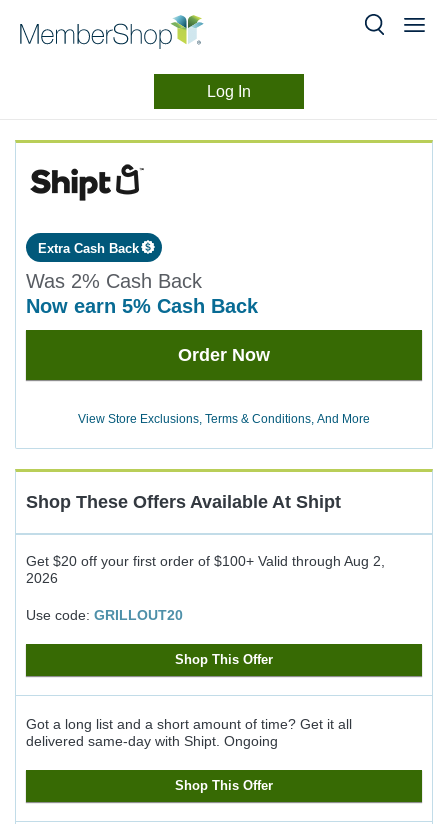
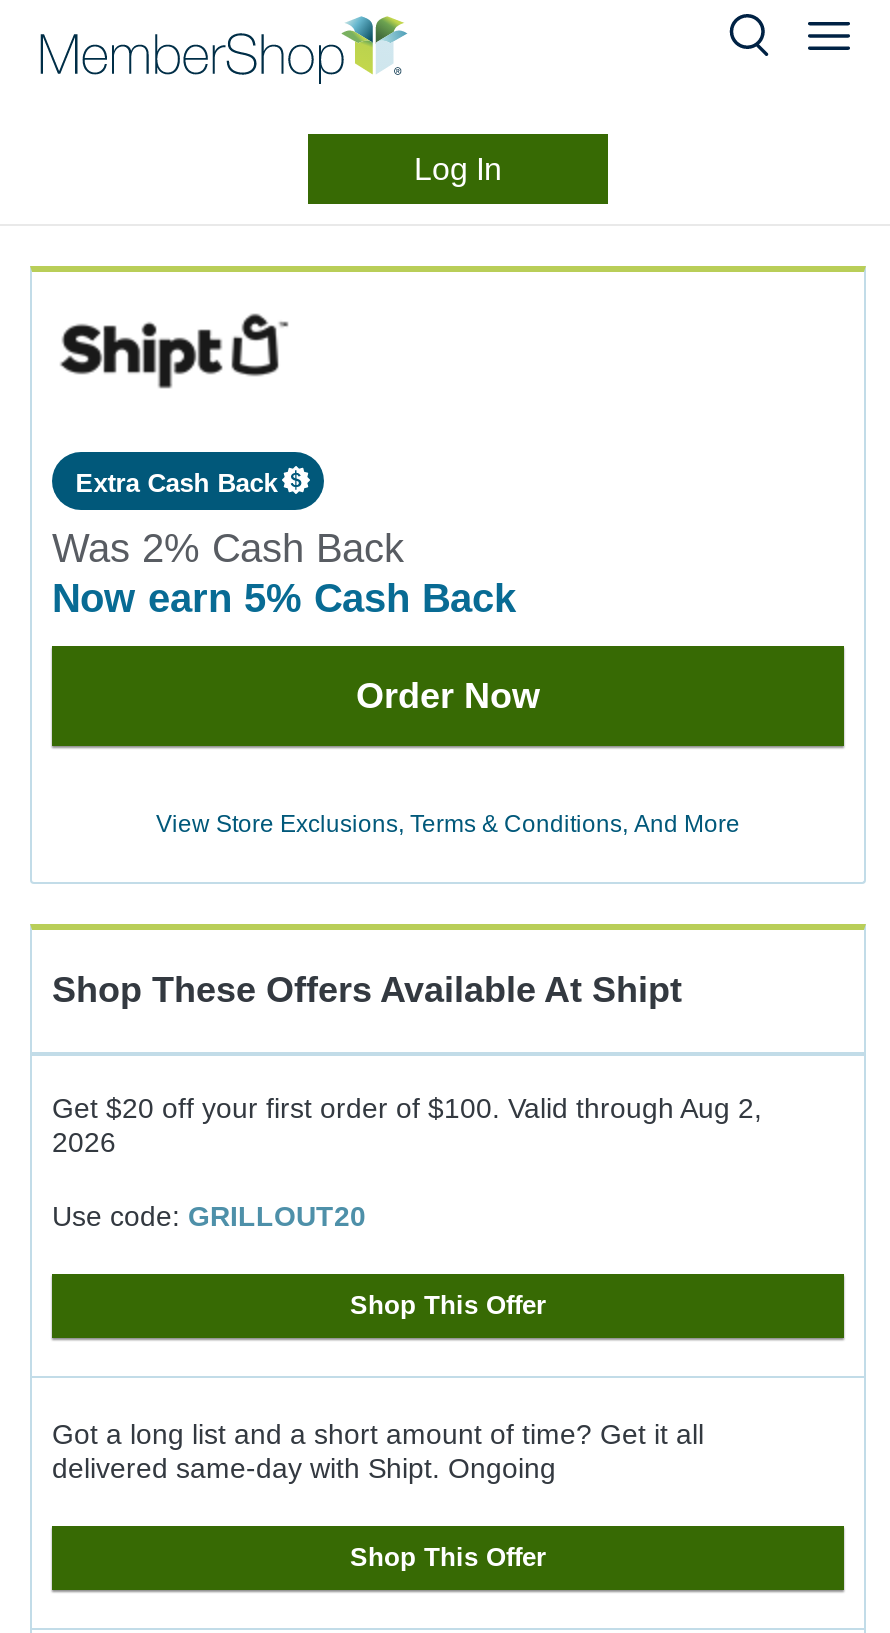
[26,553,385,569] Get $20 off your first order of $100+ Valid through Aug 2, -> [52,1092,762,1124] Get $20 off your first order of $100. Valid through Aug 2,

